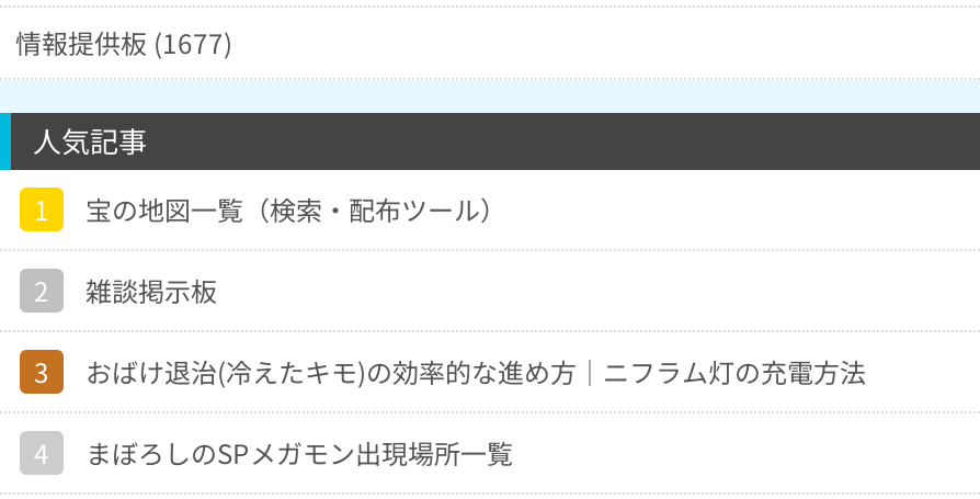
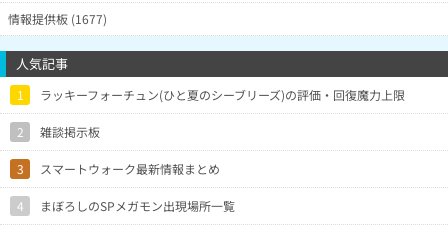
[86,190,506,227] 宝の地図一覧（検索・配布ツール） -> [40,86,405,103] ラッキーフォーチュン(ひと夏のシーブリーズ)の評価・回復魔力上限
[86,352,866,389] おばけ退治(冷えたキモ)の効率的な進め方｜ニフラム灯の充電方法 -> [40,160,220,177] スマートウォーク最新情報まとめ

